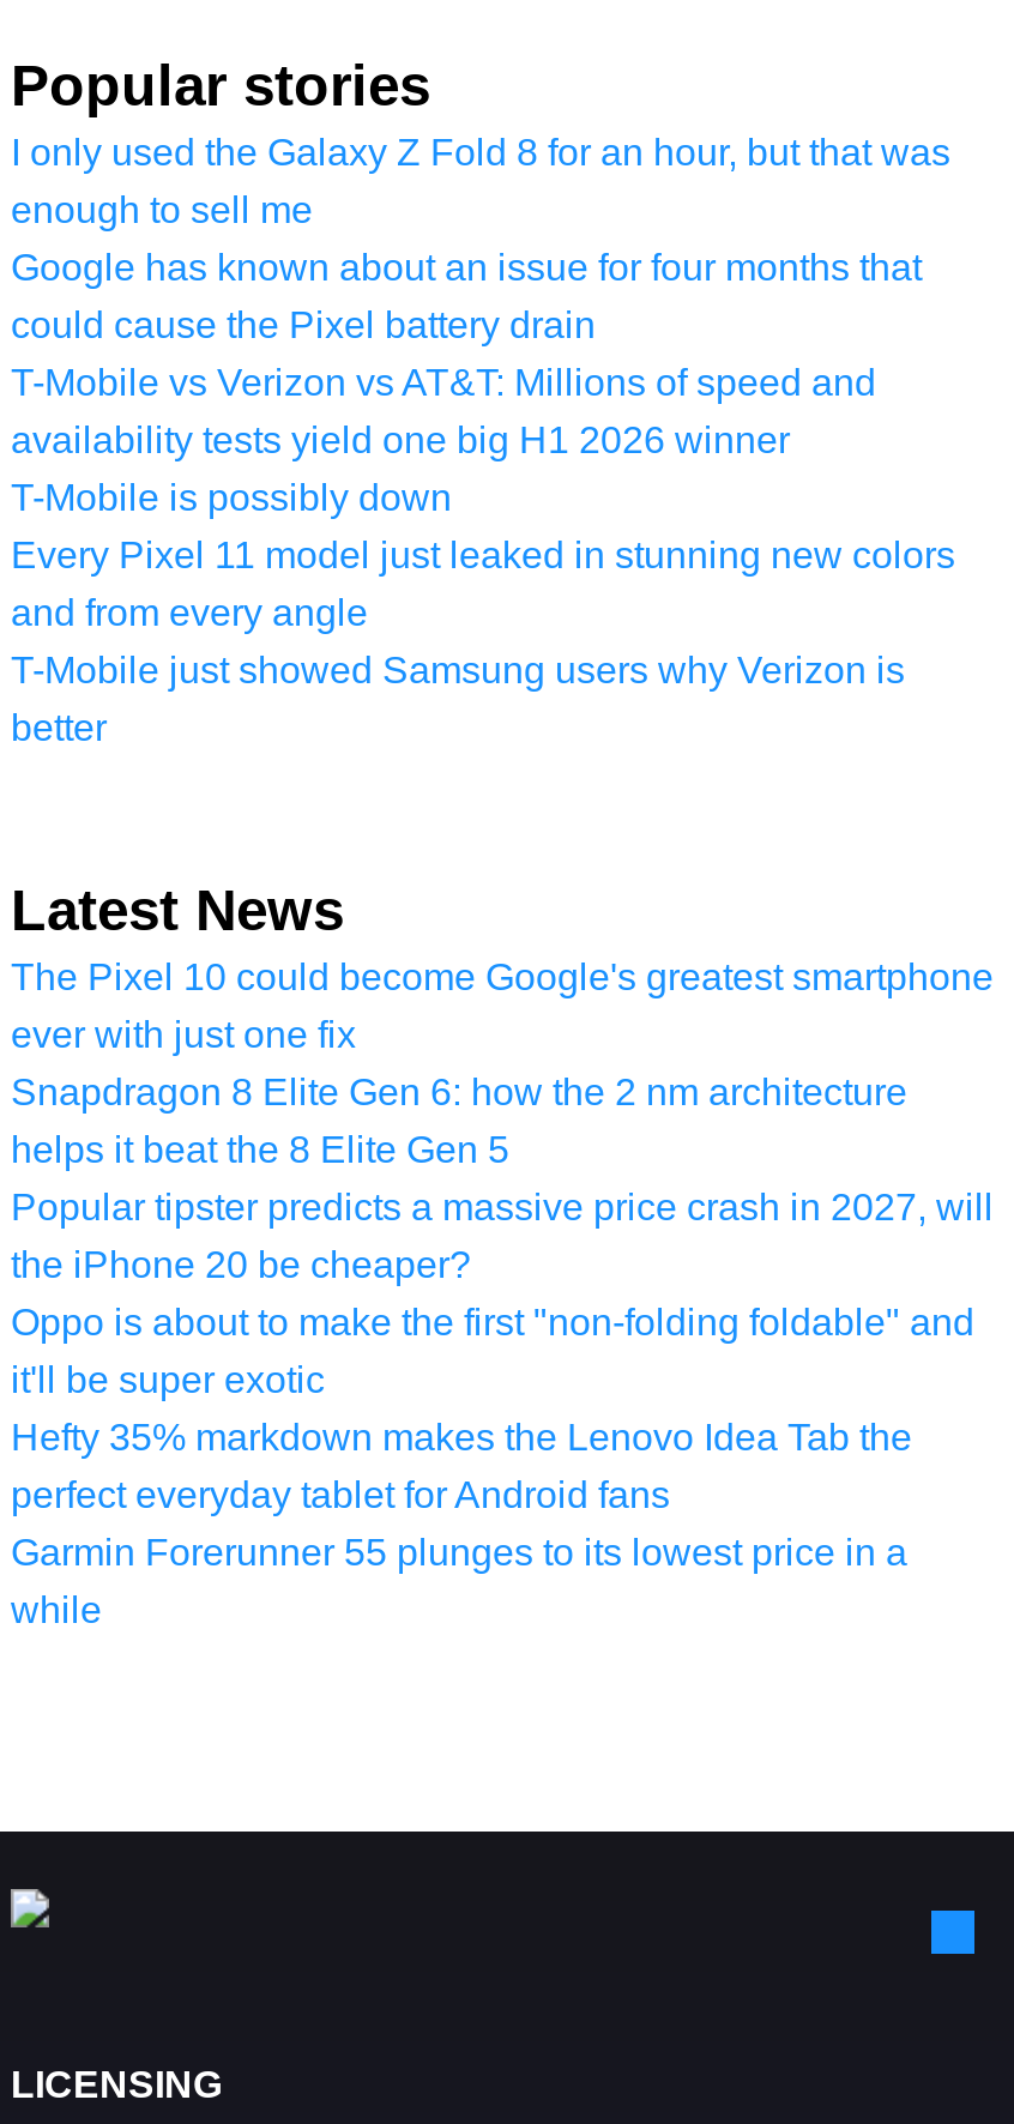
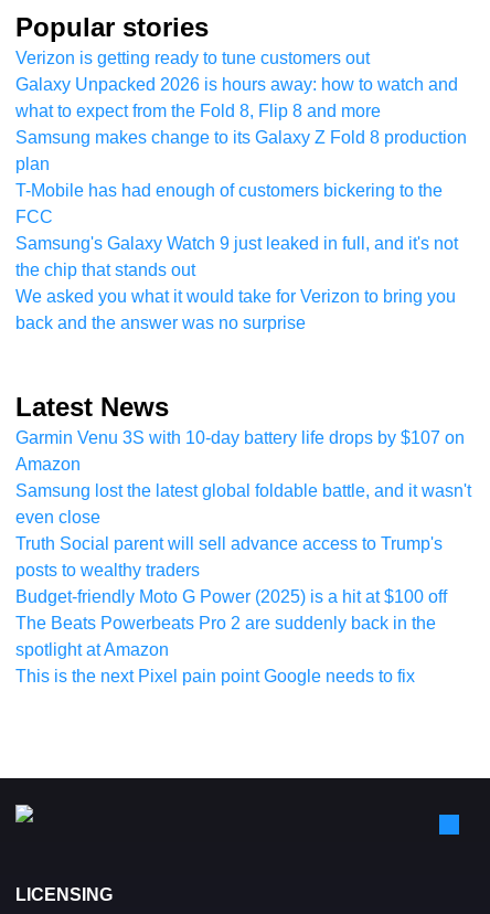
[11,132,955,748] I only used the Galaxy Z Fold 8 for an hour, but that was | enough to sell me | Google has known about an issue for four months that | could cause the Pixel battery drain | T-Mobile vs Verizon vs AT&T: Millions of speed and | availability tests yield one big H1 2026 winner | T-Mobile is possibly down | Every Pixel 11 model just leaked in stunning new colors | and from every angle | T-Mobile just showed Samsung users why Verizon is | better -> [15,48,467,332] Verizon is getting ready to tune customers out | Galaxy Unpacked 2026 is hours away: how to watch and | what to expect from the Fold 8, Flip 8 and more | Samsung makes change to its Galaxy Z Fold 8 production | plan | T-Mobile has had enough of customers bickering to the | FCC | Samsung's Galaxy Watch 9 just leaked in full, and it's not | the chip that stands out | We asked you what it would take for Verizon to bring you | back and the answer was no surprise
[11,956,994,1630] The Pixel 10 could become Google's greatest smartphone | ever with just one fix | Snapdragon 8 Elite Gen 6: how the 2 nm architecture | helps it beat the 8 Elite Gen 5 | Popular tipster predicts a massive price crash in 2027, will | the iPhone 20 be cheaper? | Oppo is about to make the first "non-folding foldable" and | it'll be super exotic | Hefty 35% markdown makes the Lenovo Idea Tab the | perfect everyday tablet for Android fans | Garmin Forerunner 55 plunges to its lowest price in a | while -> [15,428,471,685] Garmin Venu 3S with 10-day battery life drops by $107 on | Amazon | Samsung lost the latest global foldable battle, and it wasn't | even close | Truth Social parent will sell advance access to Trump's | posts to wealthy traders | Budget-friendly Moto G Power (2025) is a hit at $100 off | The Beats Powerbeats Pro 2 are suddenly back in the | spotlight at Amazon | This is the next Pixel pain point Google needs to fix

